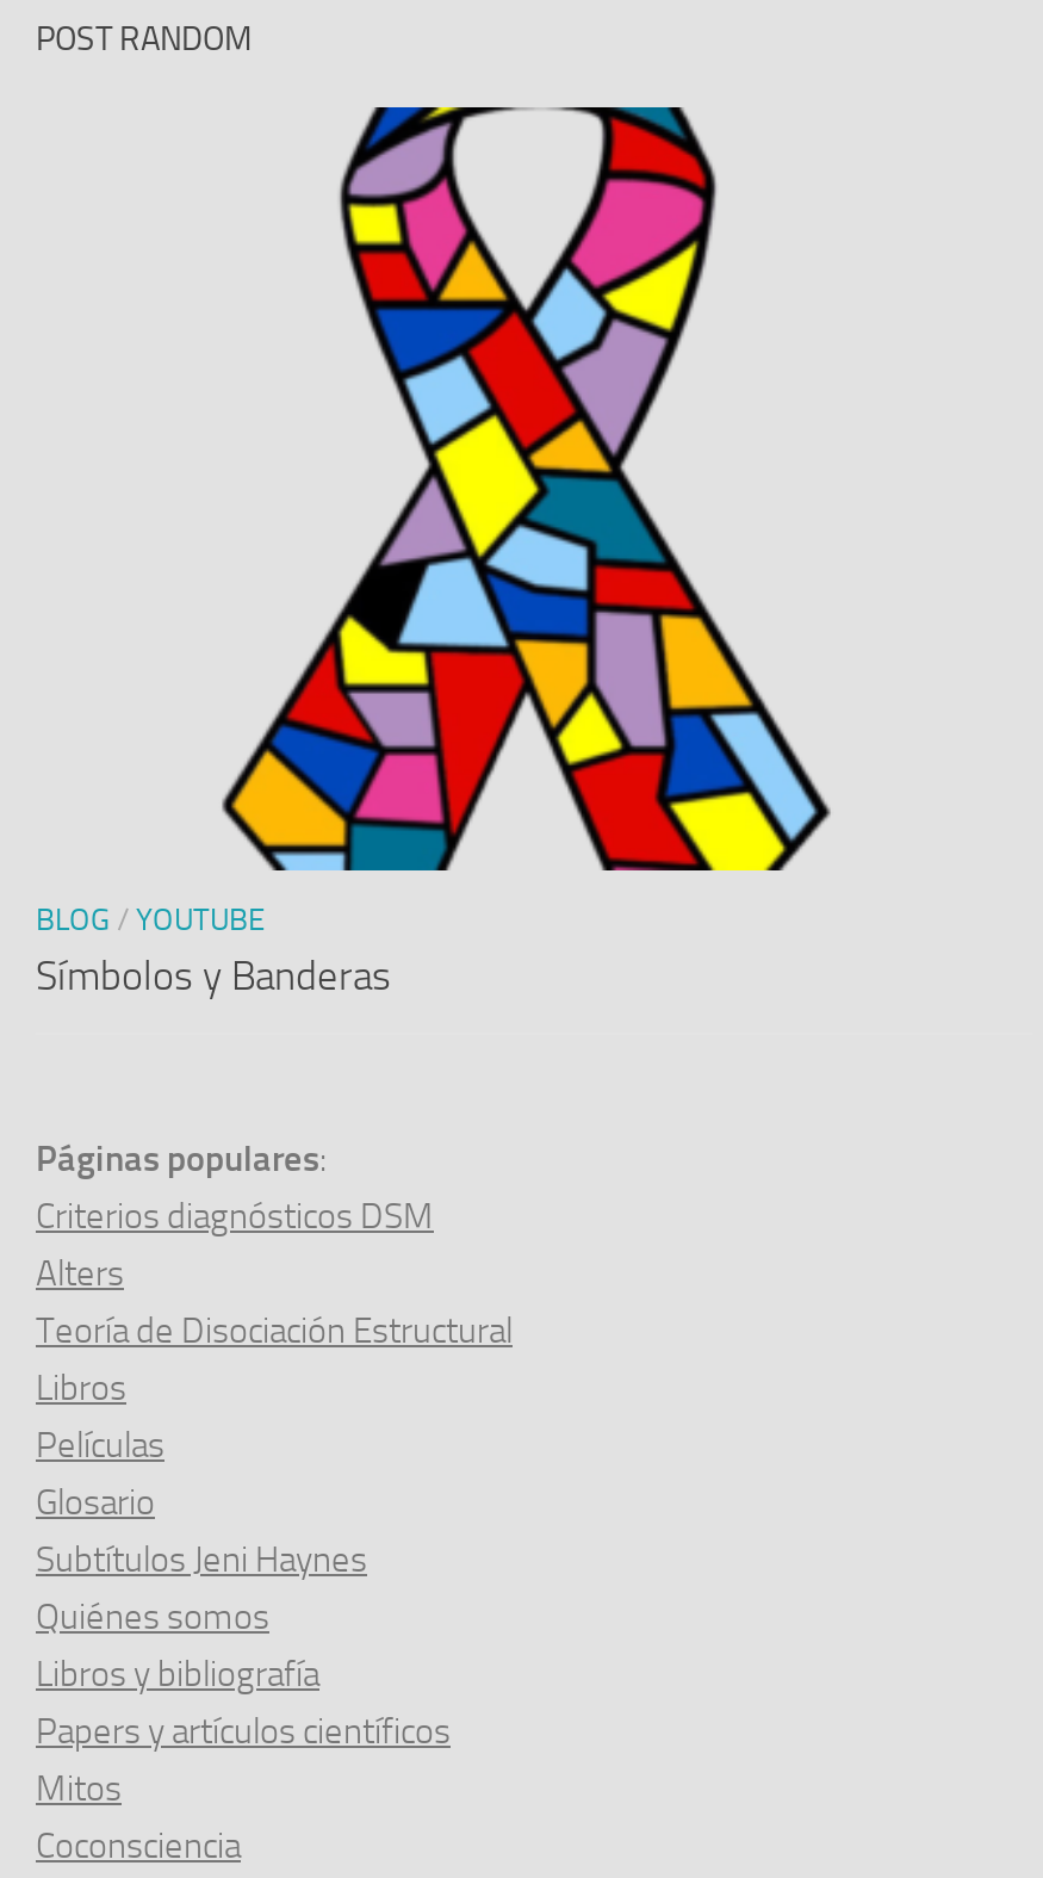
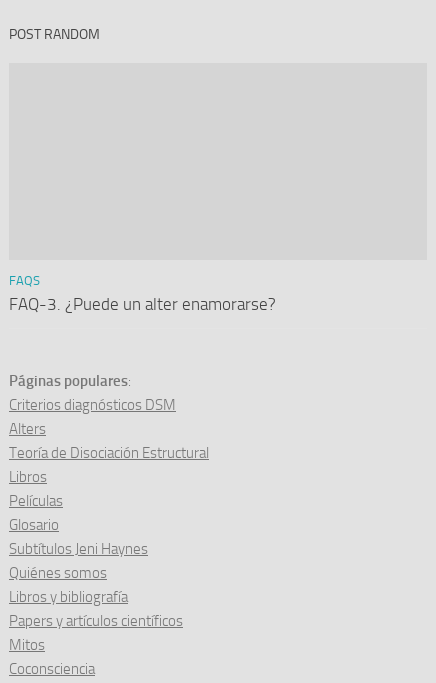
[222,105,830,873] [image] -> none
[36,901,391,999] BLOG / YOUTUBE | Símbolos y Banderas -> [9,273,276,314] FAQS | FAQ-3. ¿Puede un alter enamorarse?

